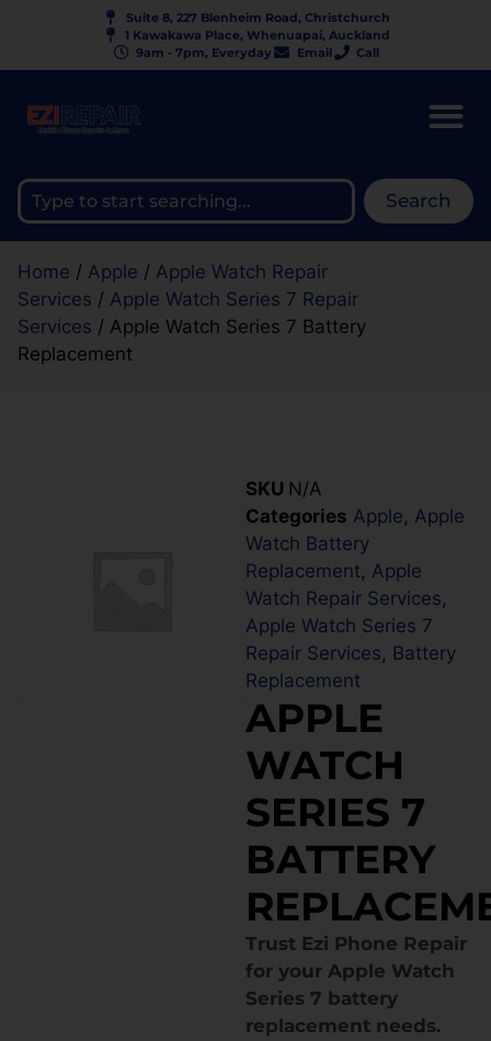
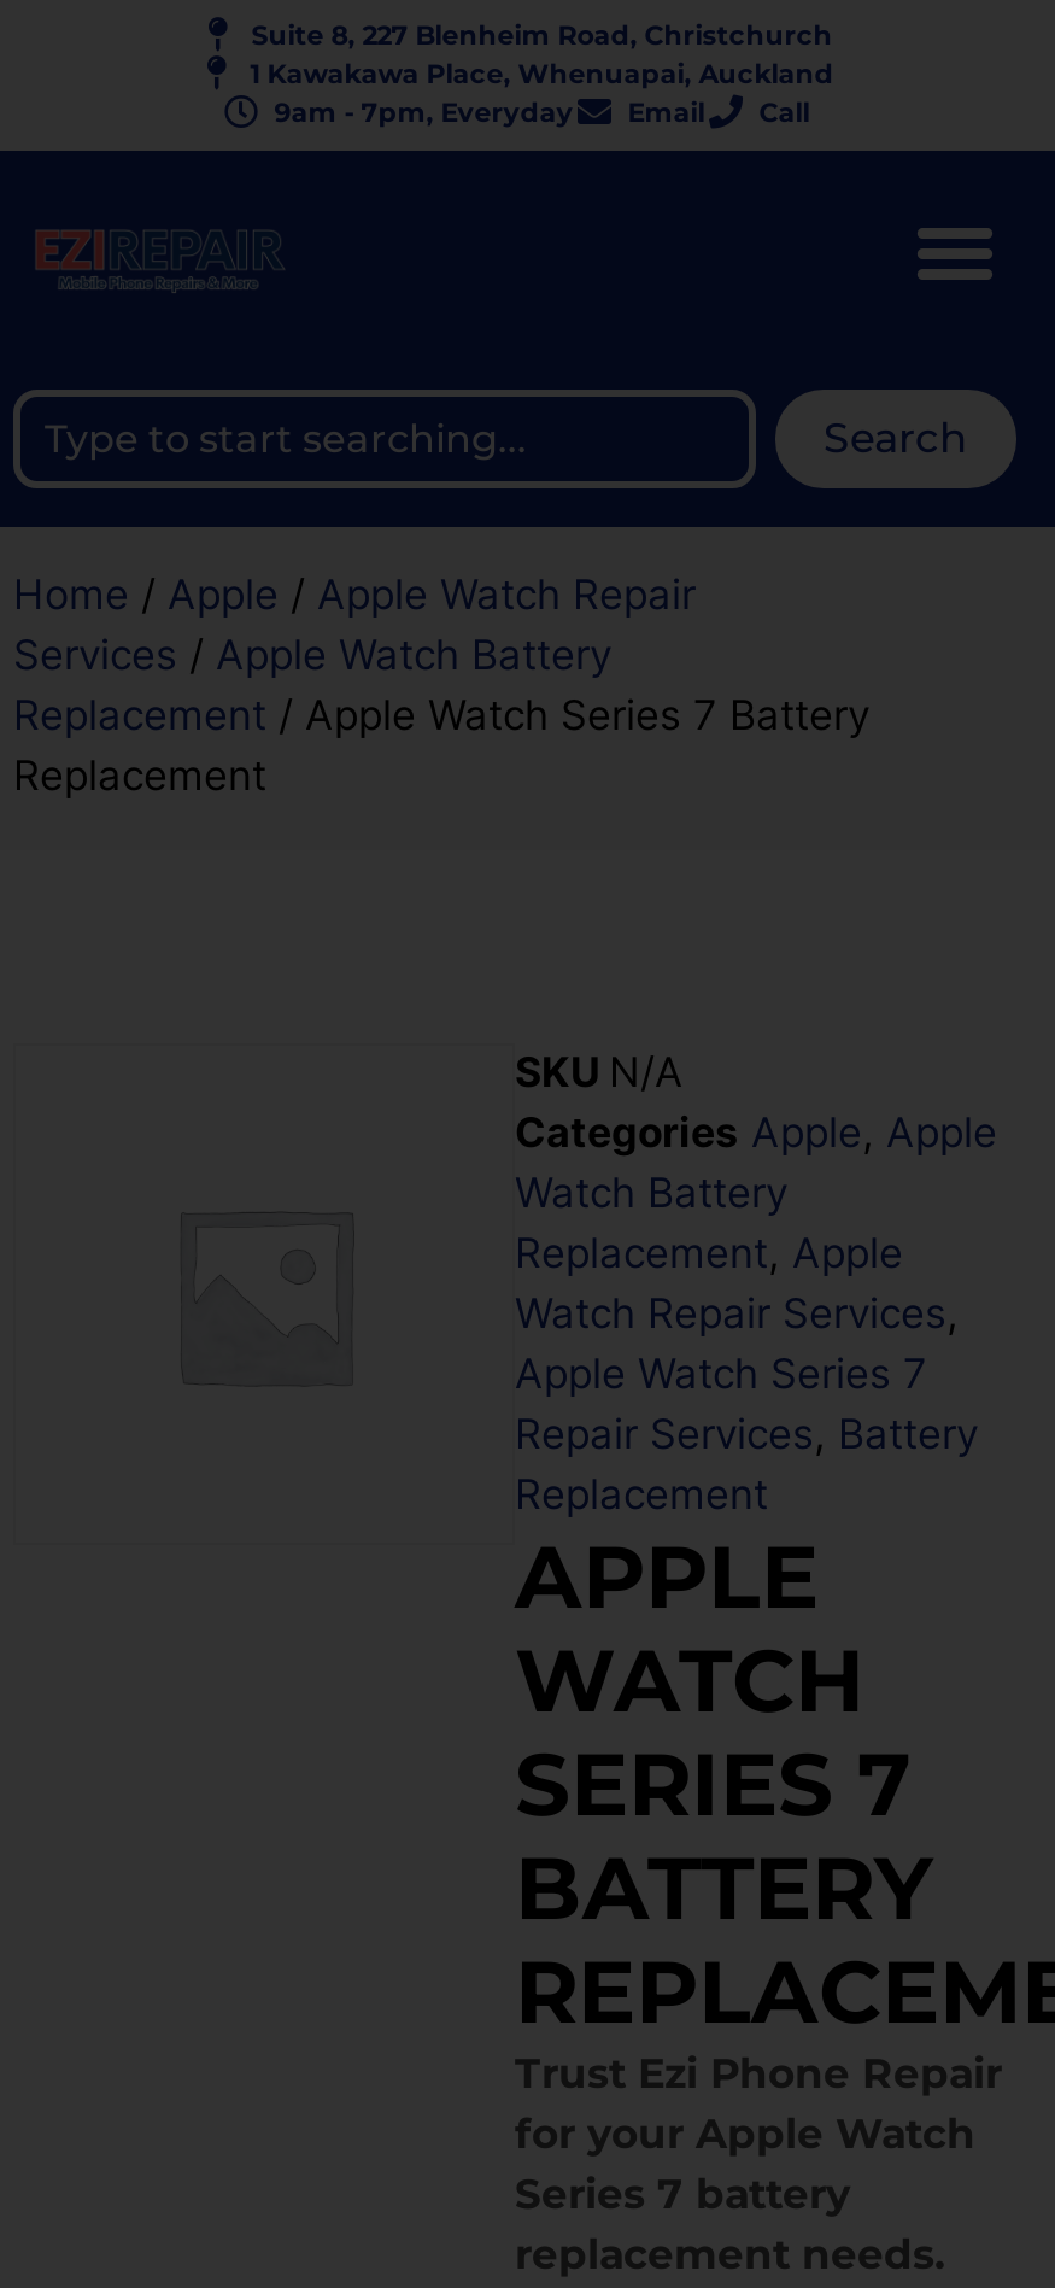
[18,288,366,338] Services / Apple Watch Series 7 Repair | Services / Apple Watch Series 7 Battery -> [13,631,869,739] Services / Apple Watch Battery | Replacement / Apple Watch Series 7 Battery

